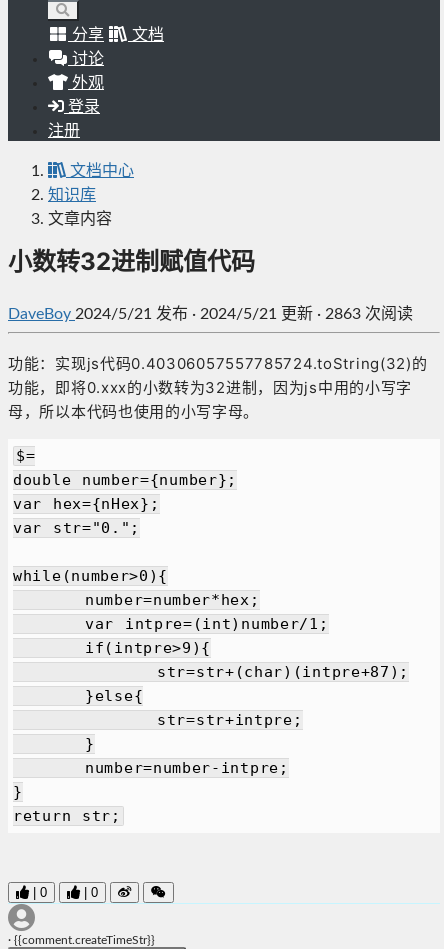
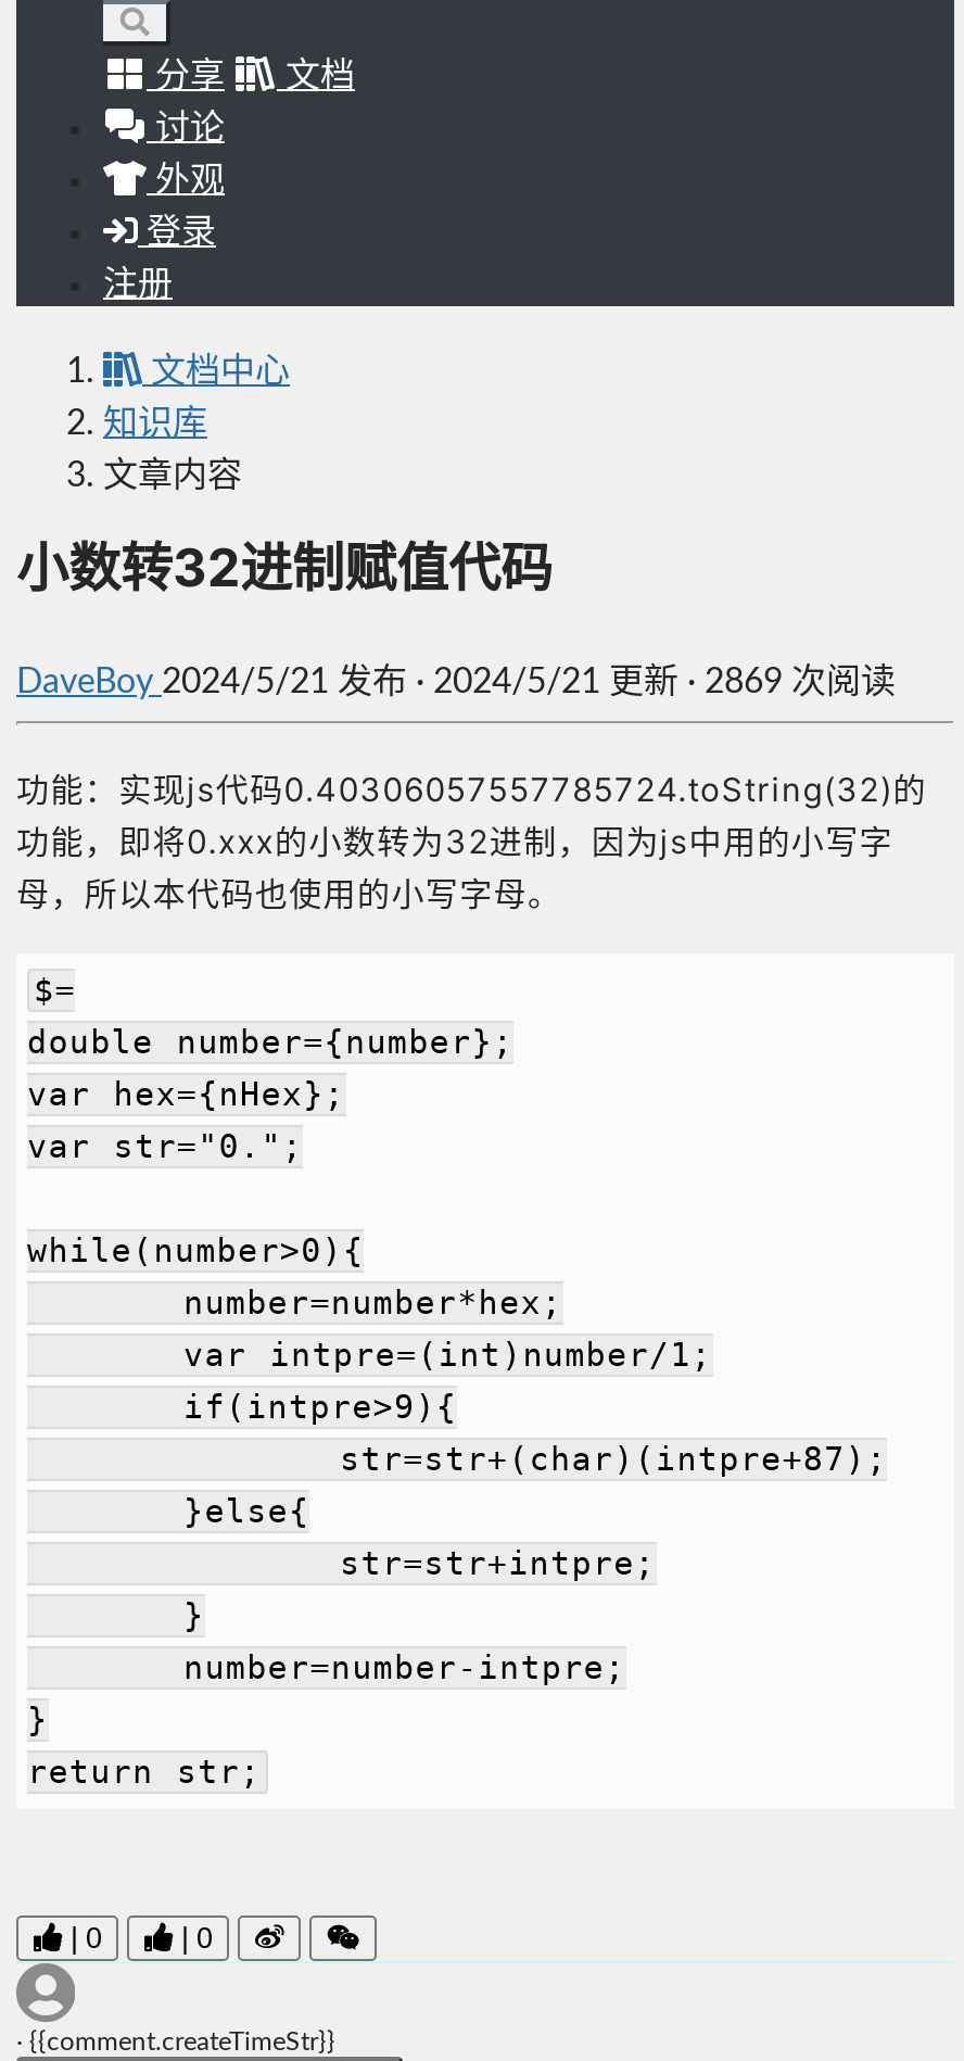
[8,306,413,322] DaveBoy 2024/5/21发布· 2024/5/21 更新· 2863 次阅读 -> [16,664,896,699] DaveBoy 2024/5/21发布· 2024/5/21 更新· 2869 次阅读

